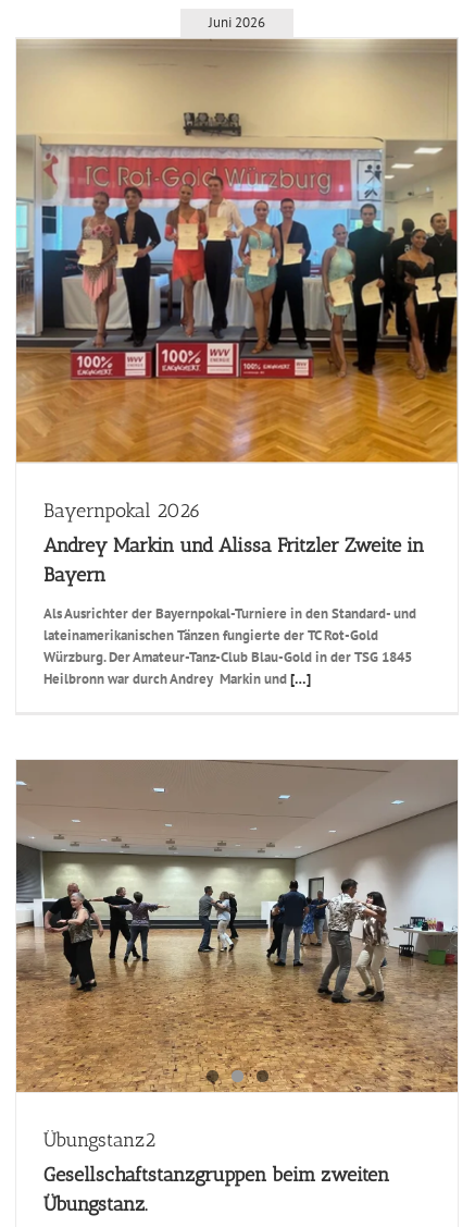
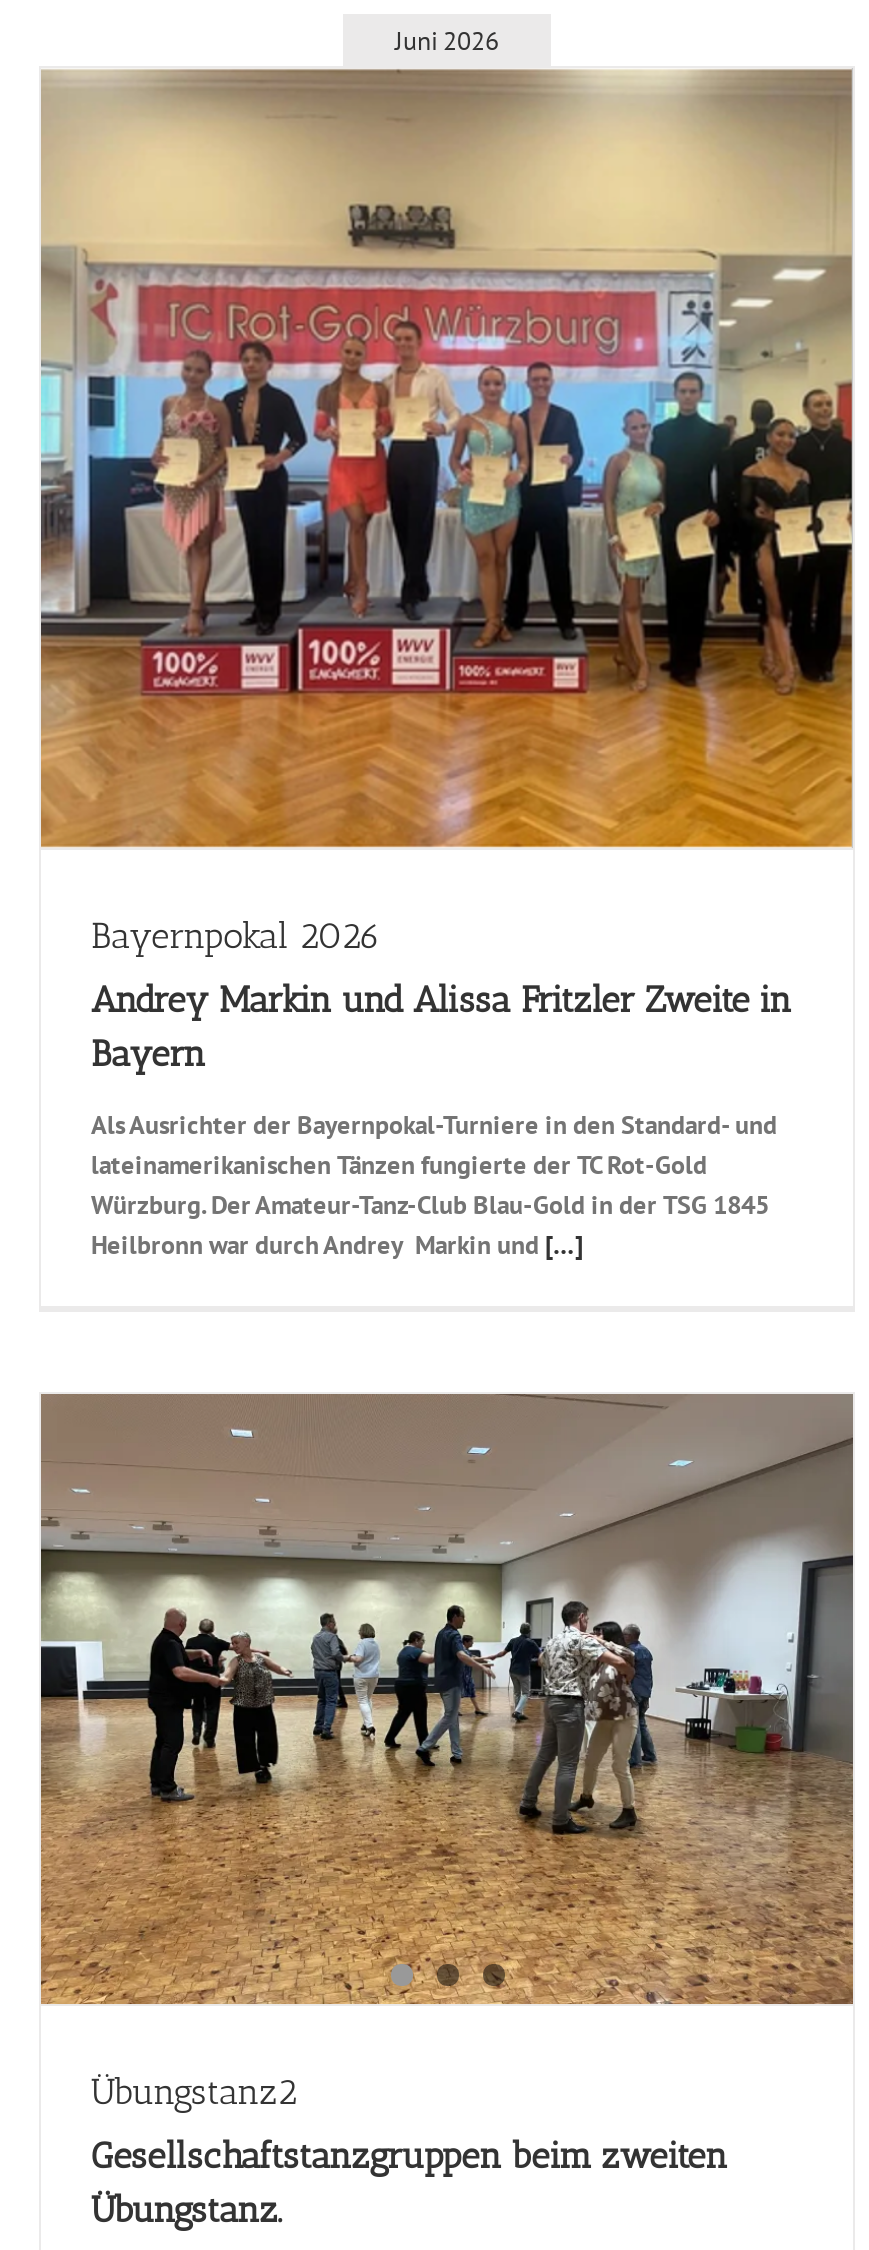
[16,780,458,1091] [image] -> [39,1429,853,2005] [image]

